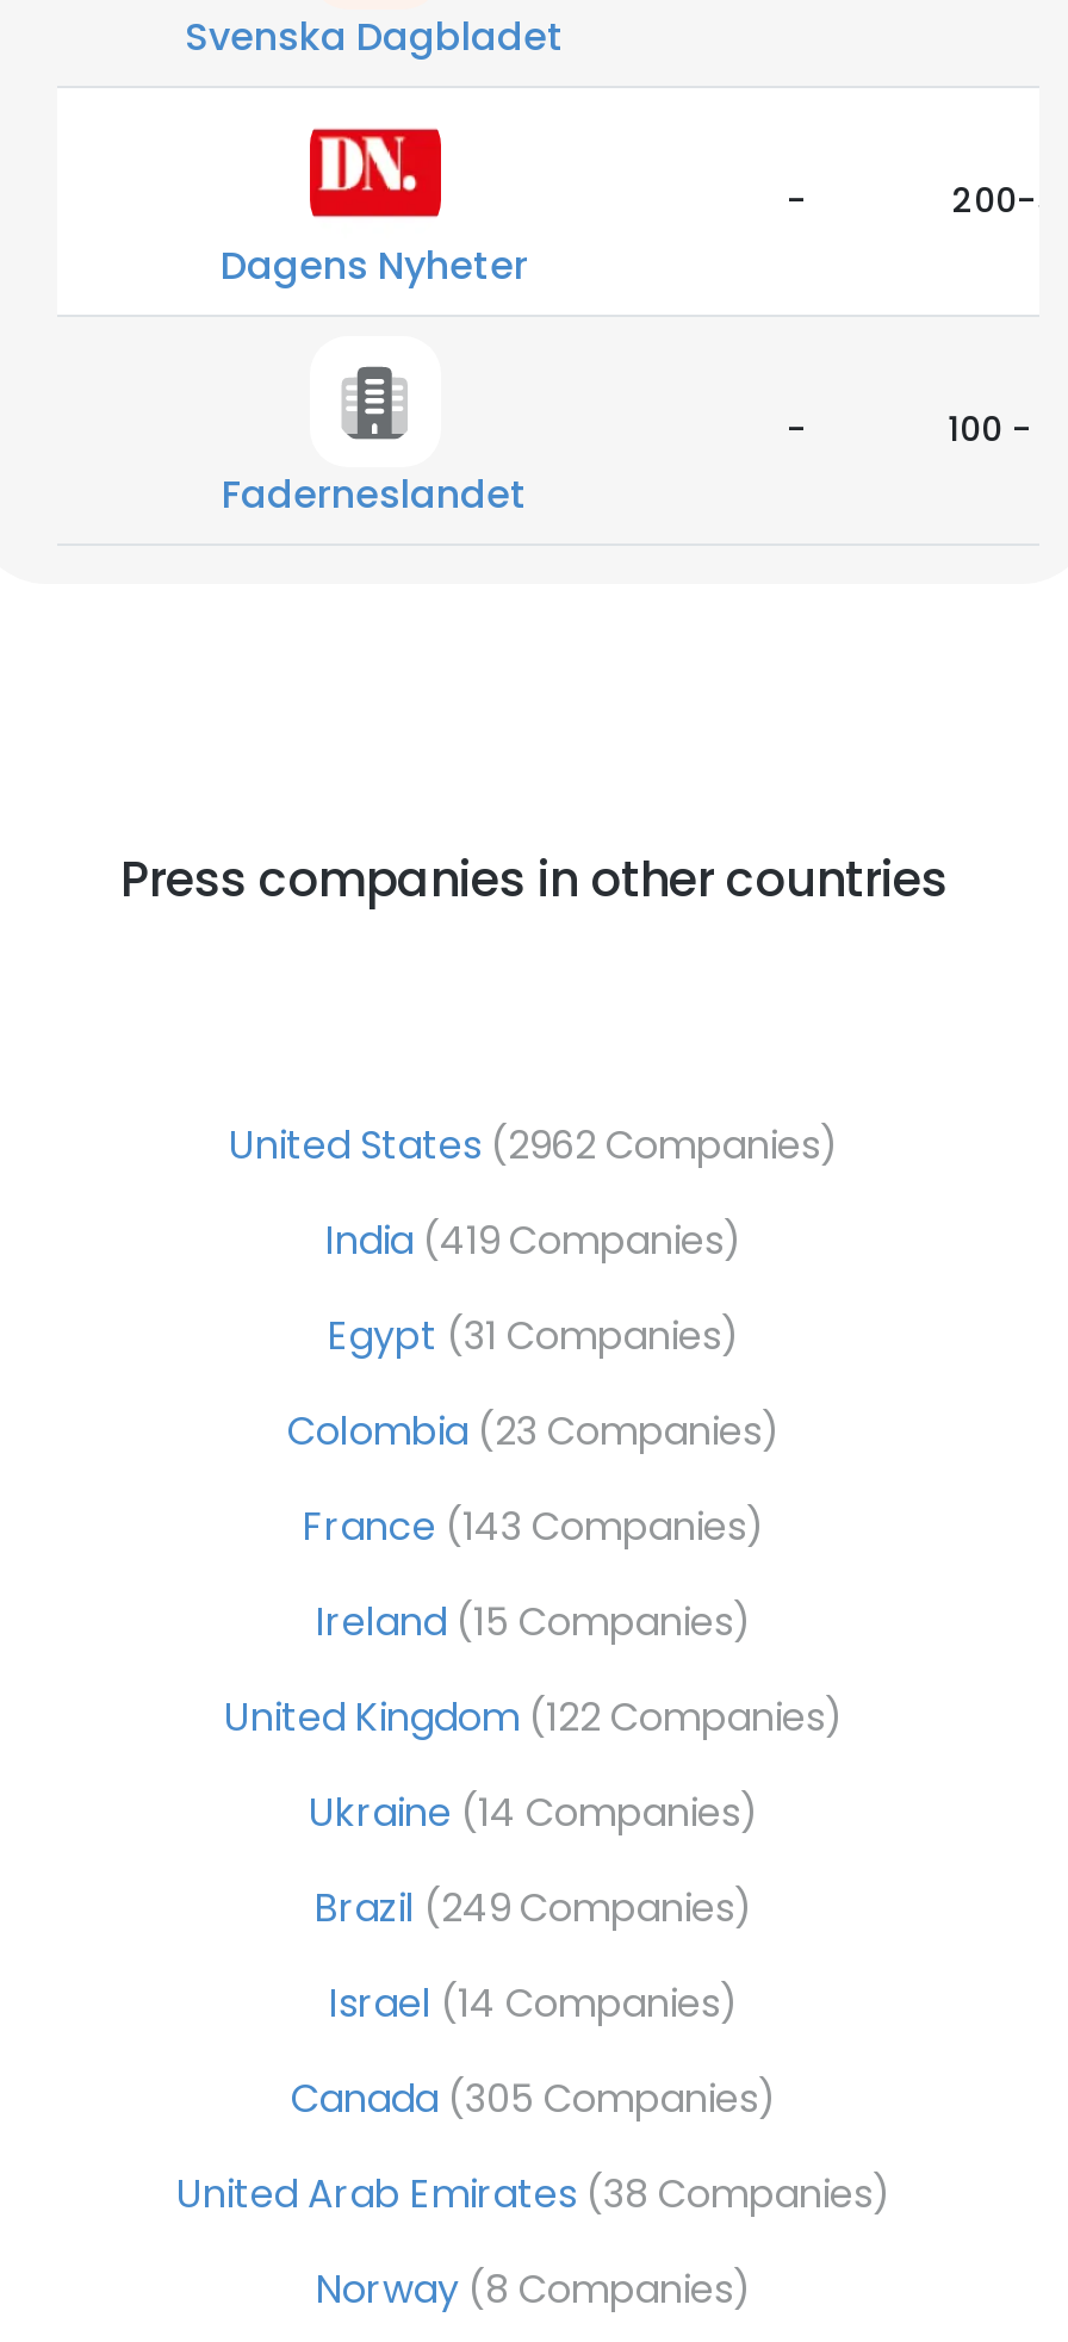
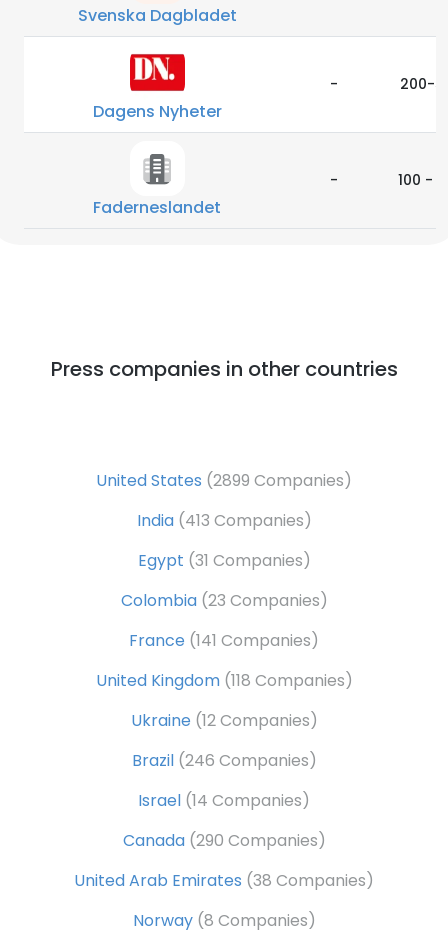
[229,1118,839,1173] United States (2962 Companies) -> [96,469,352,492] United States (2899 Companies)
[325,1213,743,1268] India (419 Companies) -> [136,509,311,532] India (413 Companies)
[224,1499,844,1936] France (143 Companies) | Ireland (15 Companies) | United Kingdom (122 Companies) | Ukraine (14 Companies) | Brazil (249 Companies) -> [95,629,352,772] France (141 Companies) | United Kingdom (118 Companies) | Ukraine (12 Companies) | Brazil (246 Companies)
[291,2071,777,2126] Canada (305 Companies) -> [122,829,325,852] Canada (290 Companies)

